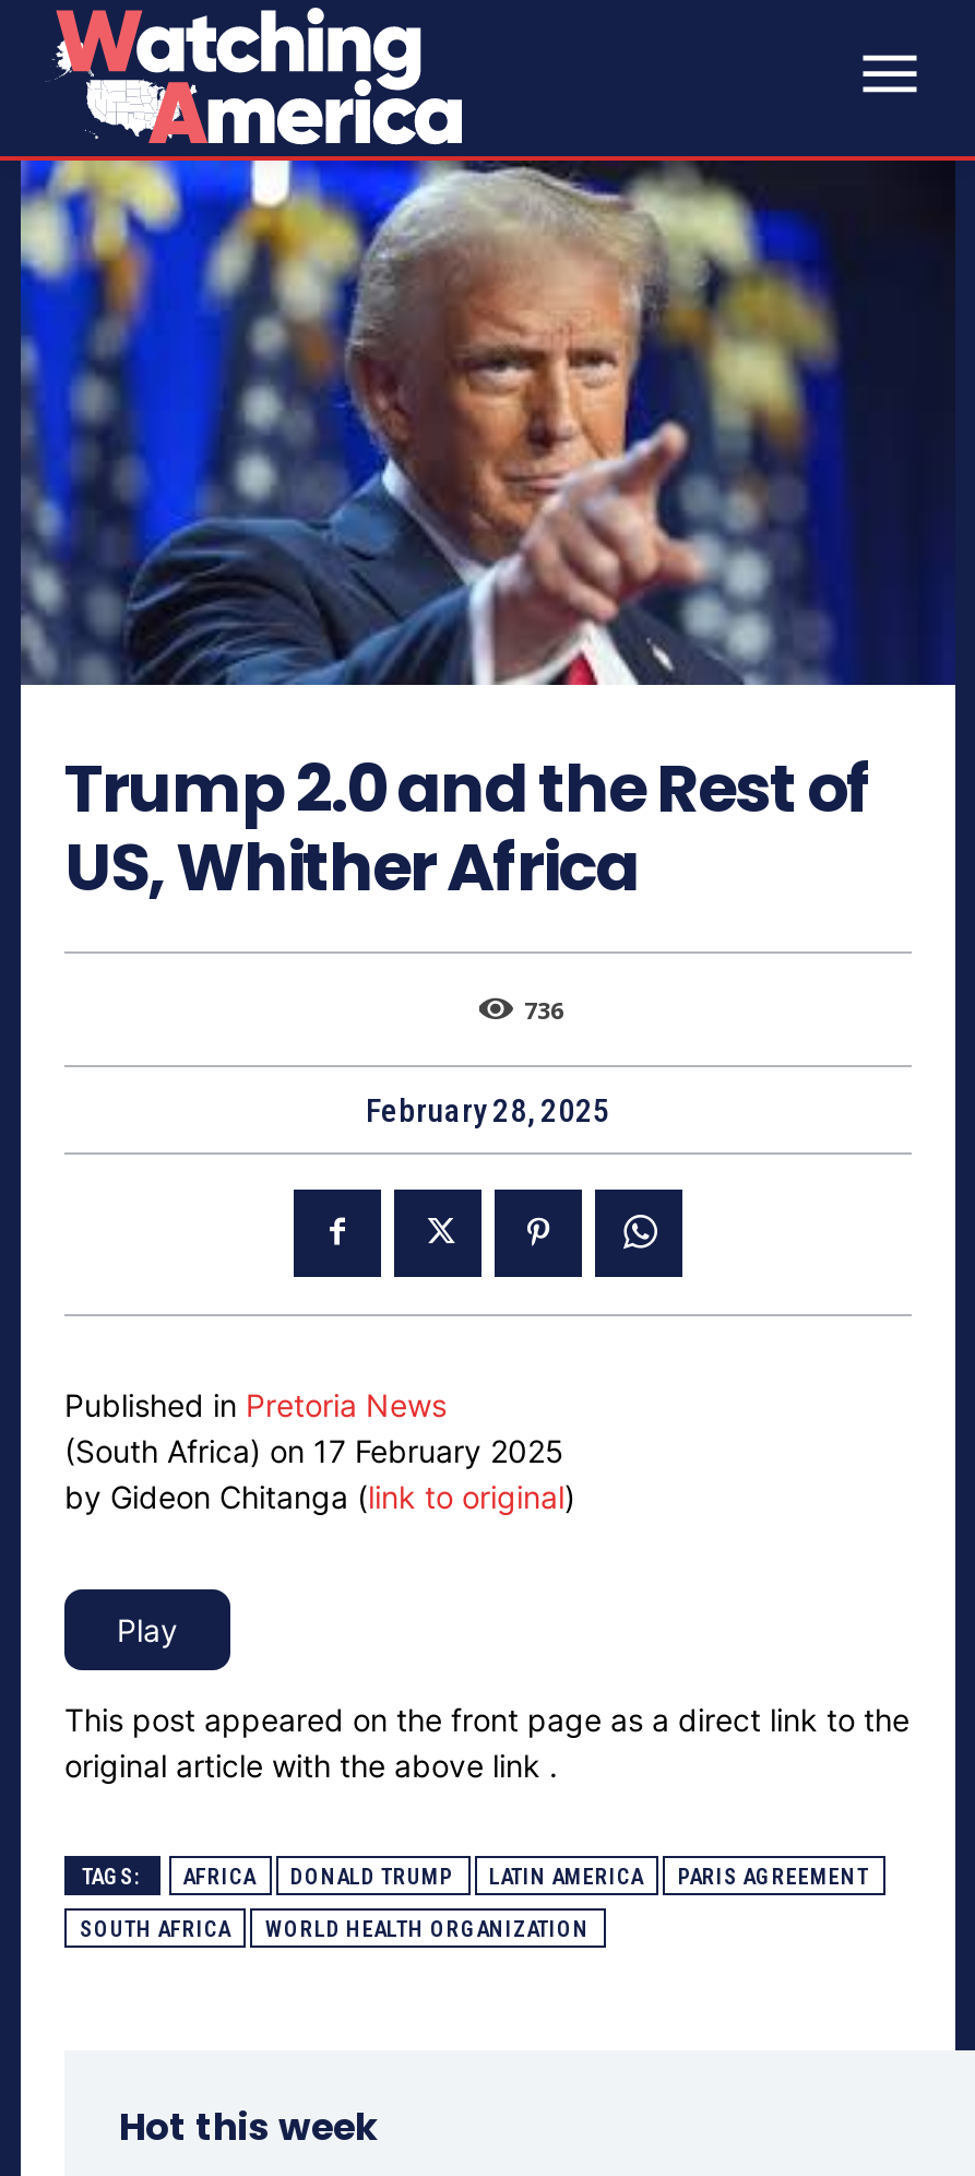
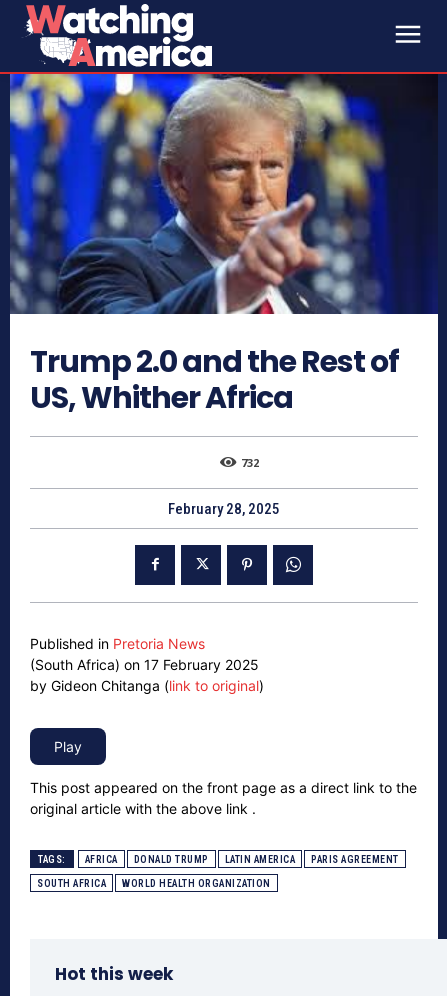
[524,992,563,1025] 736 -> [240,455,258,470] 732

